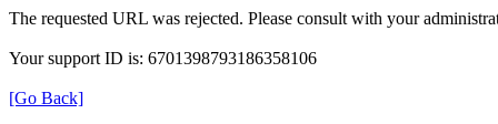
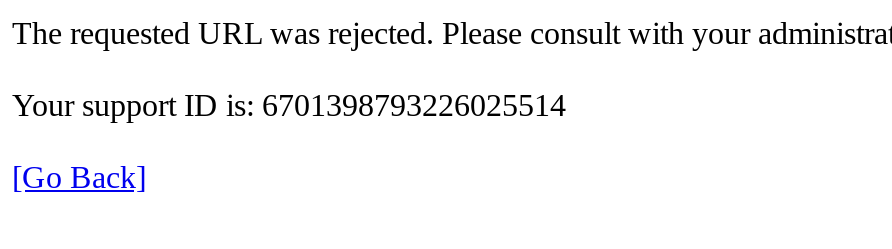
[9,49,317,68] Your support ID is: 6701398793186358106 -> [12,88,566,122] Your support ID is: 6701398793226025514

